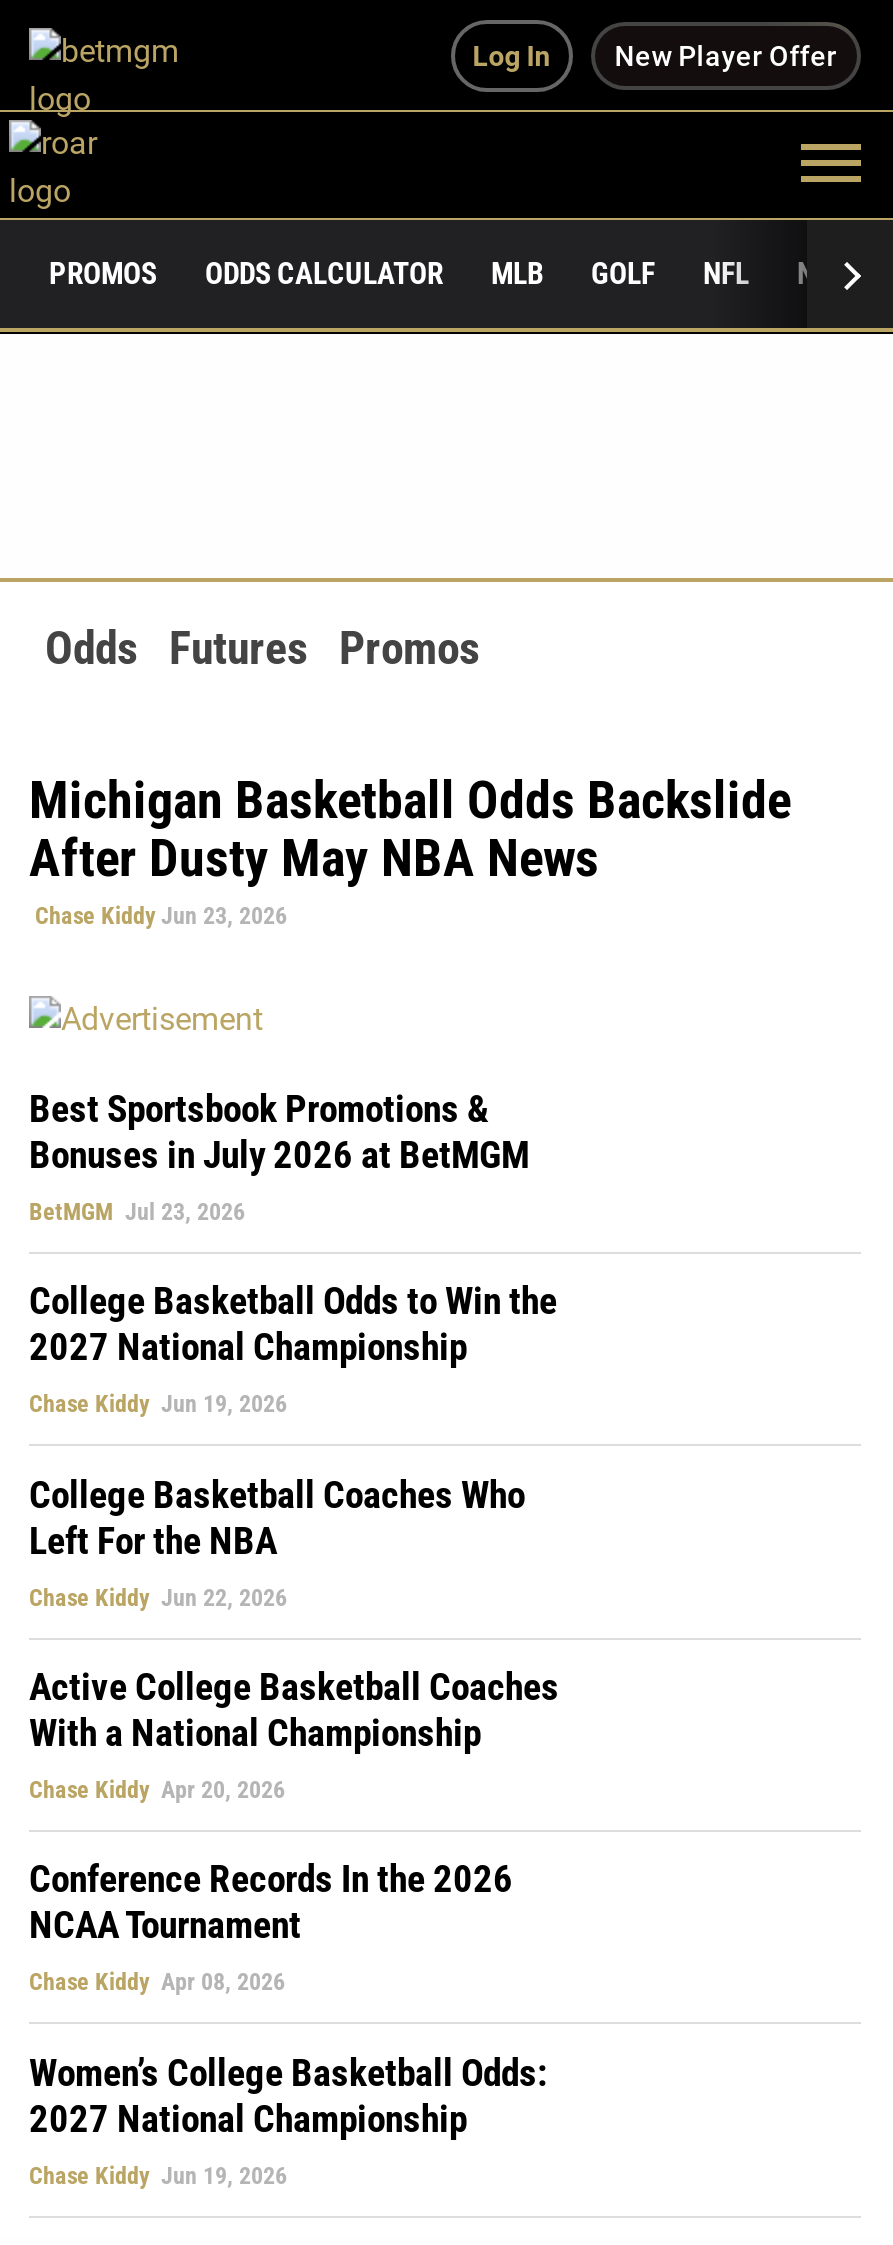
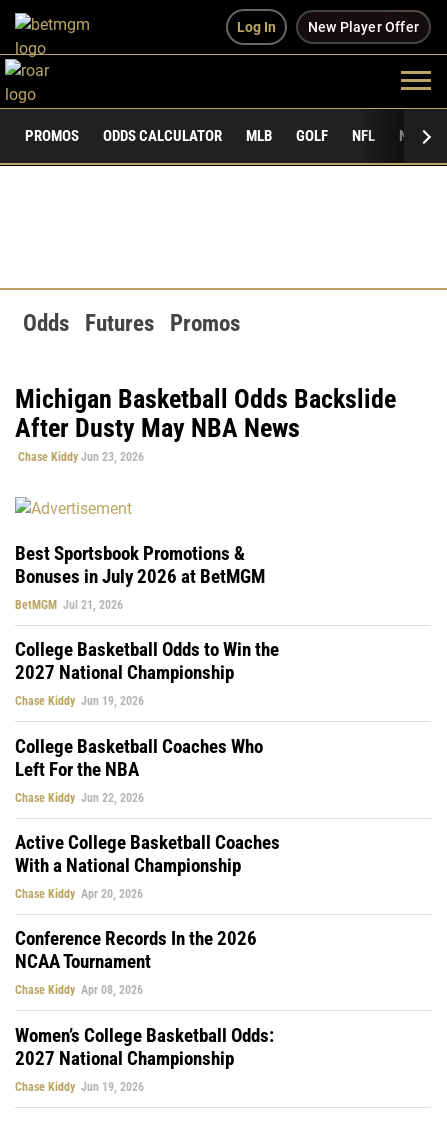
[29,1198,245,1226] BetMGM Jul 23, 2026 -> [15,598,123,612] BetMGM Jul 21, 2026

